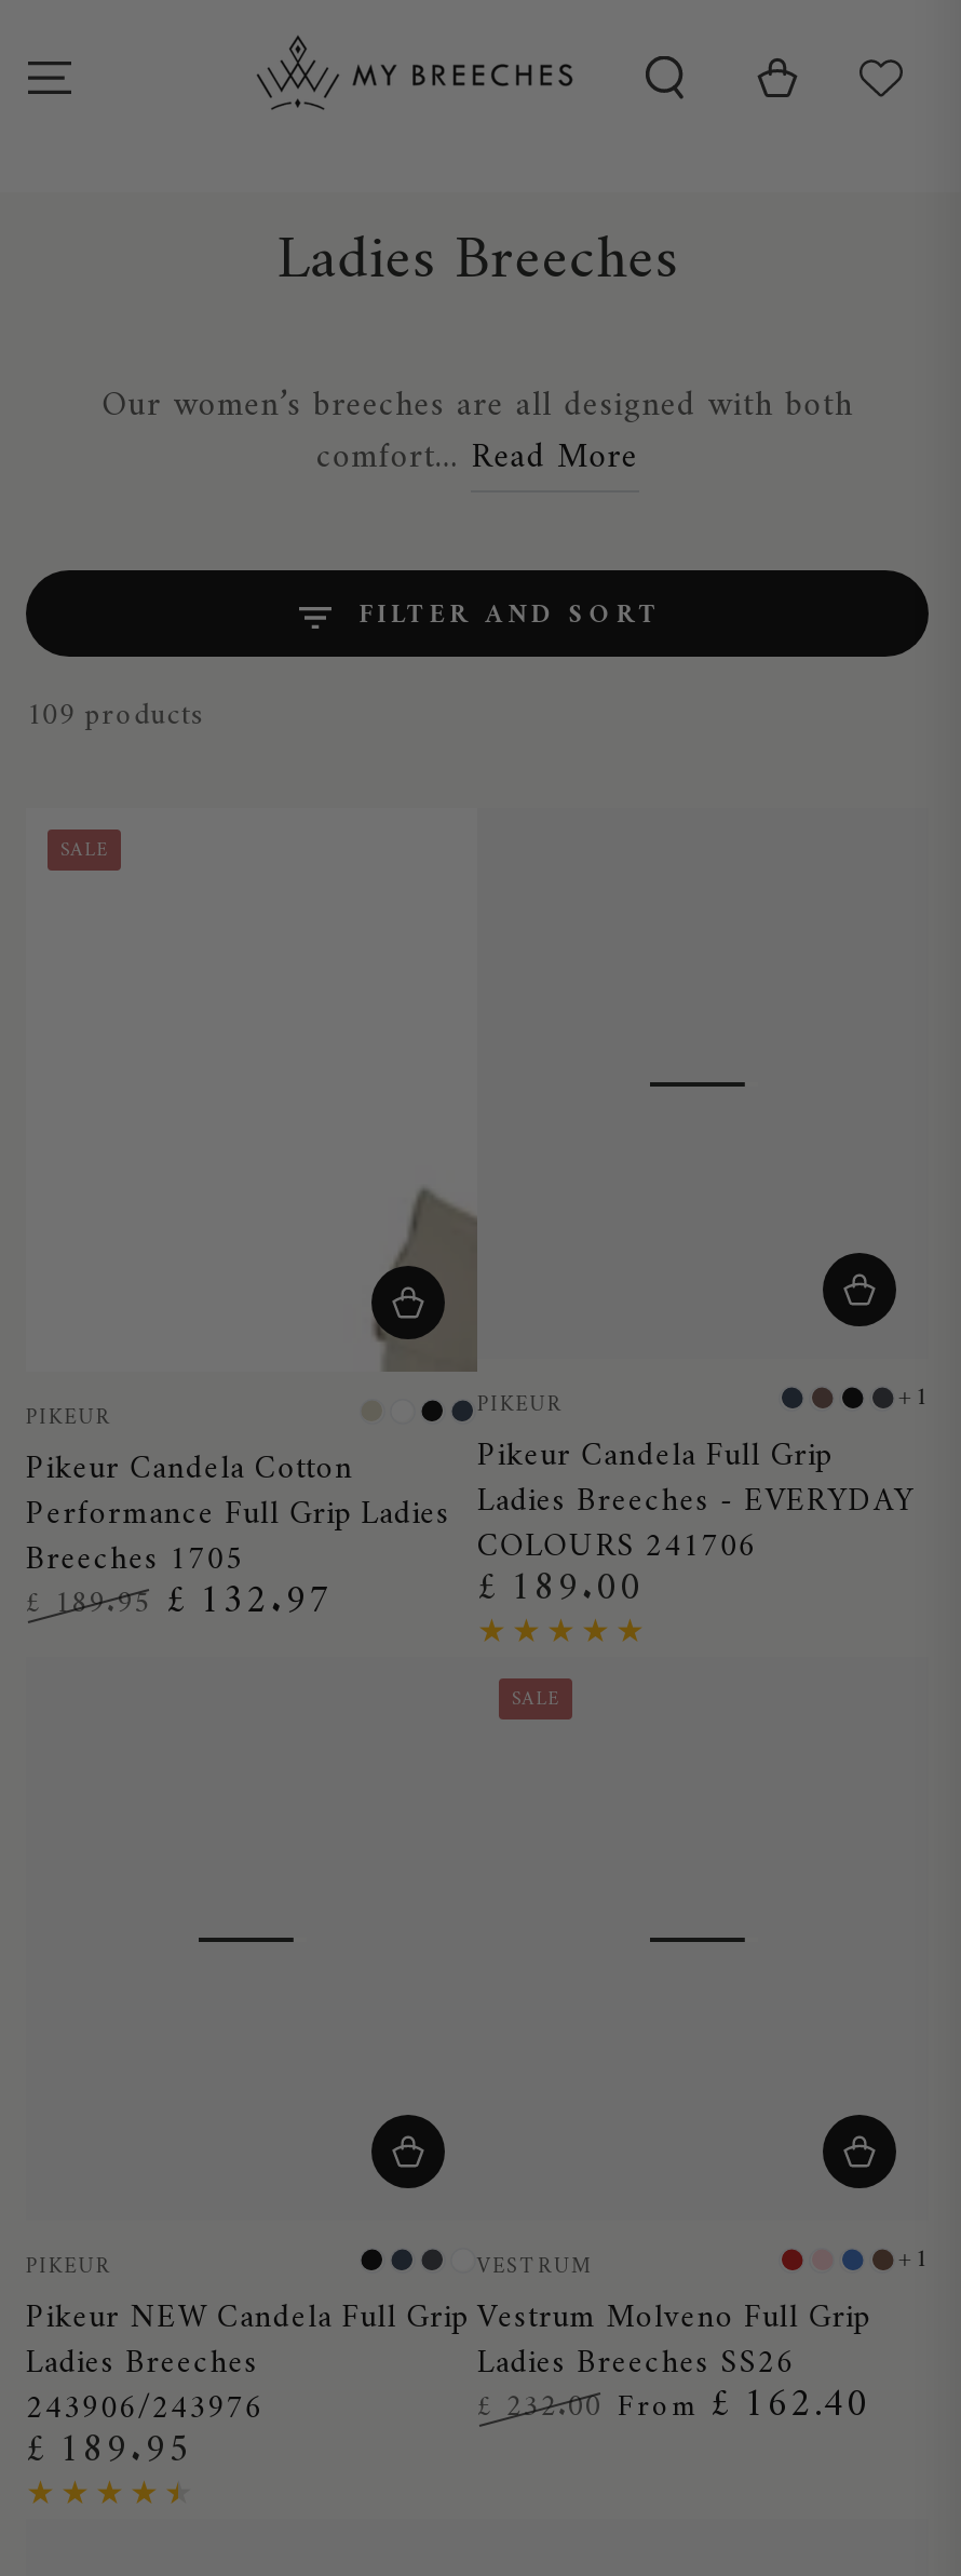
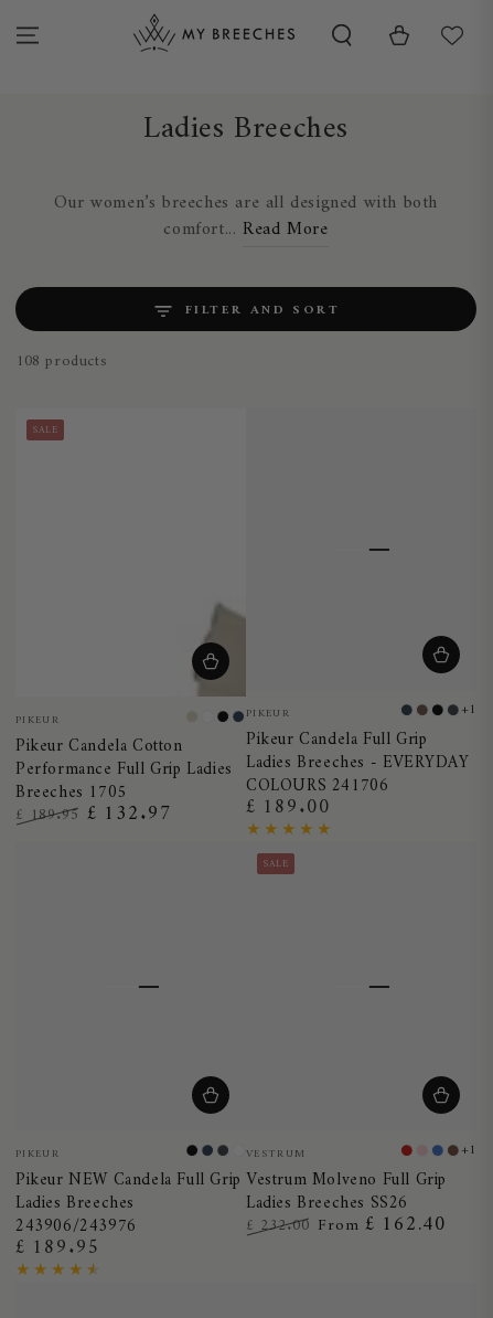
[26,689,206,743] 109 products -> [15,348,107,375] 108 products

